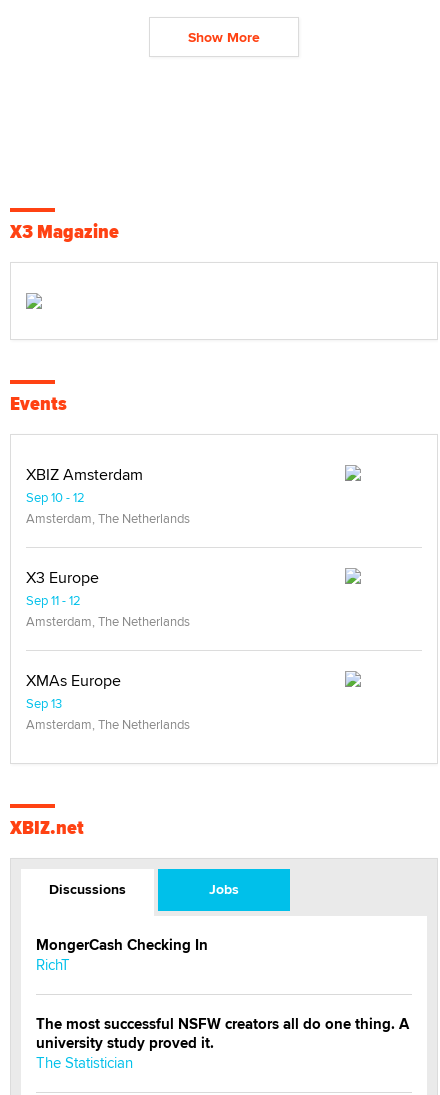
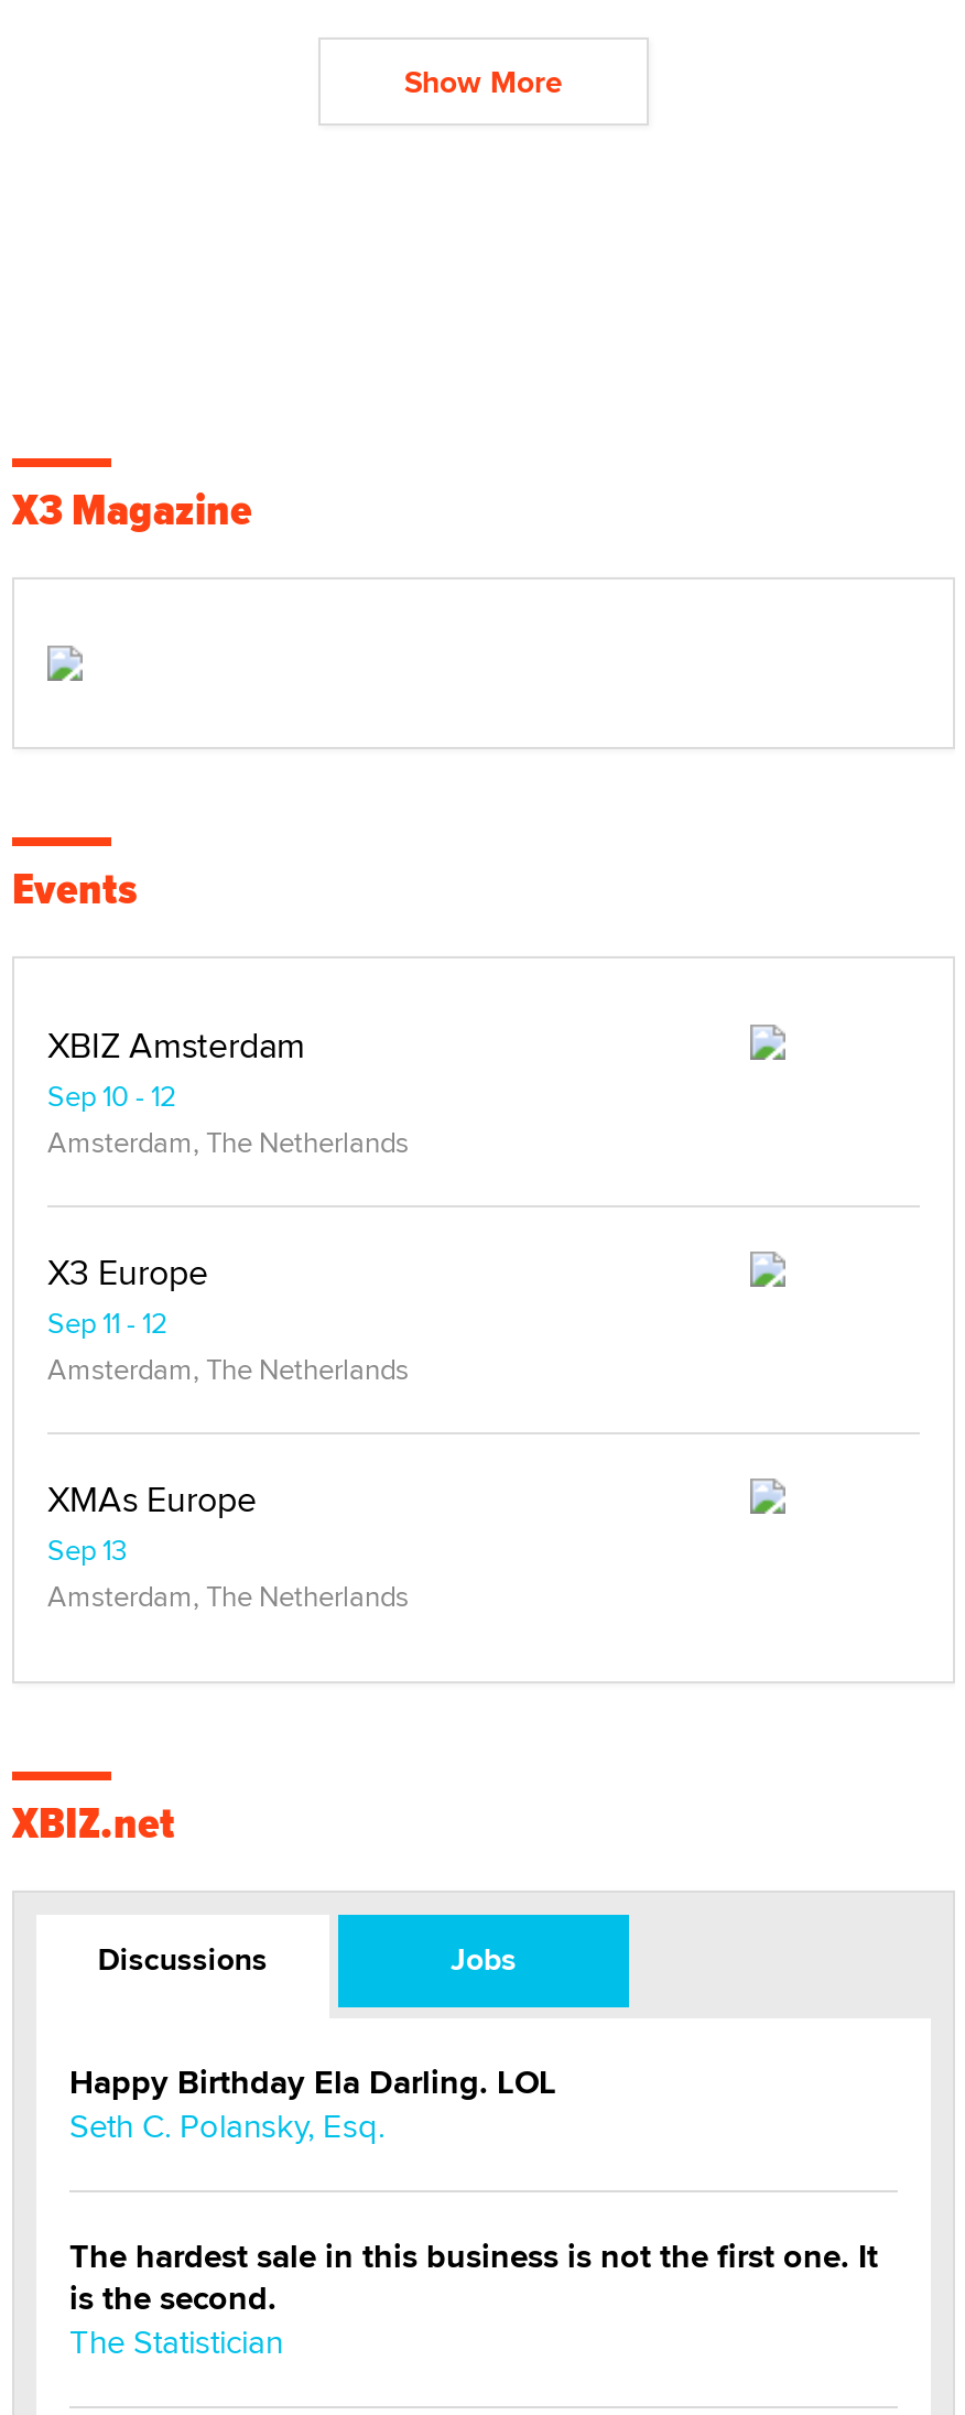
[36,934,208,975] MongerCash Checking In | RichT -> [69,2058,556,2148] Happy Birthday Ela Darling. LOL | Seth C. Polansky, Esq.
[36,1013,409,1054] The most successful NSFW creators all do one thing. A | university study proved it. -> [69,2232,878,2322] The hardest sale in this business is not the first one. It | is the second.

